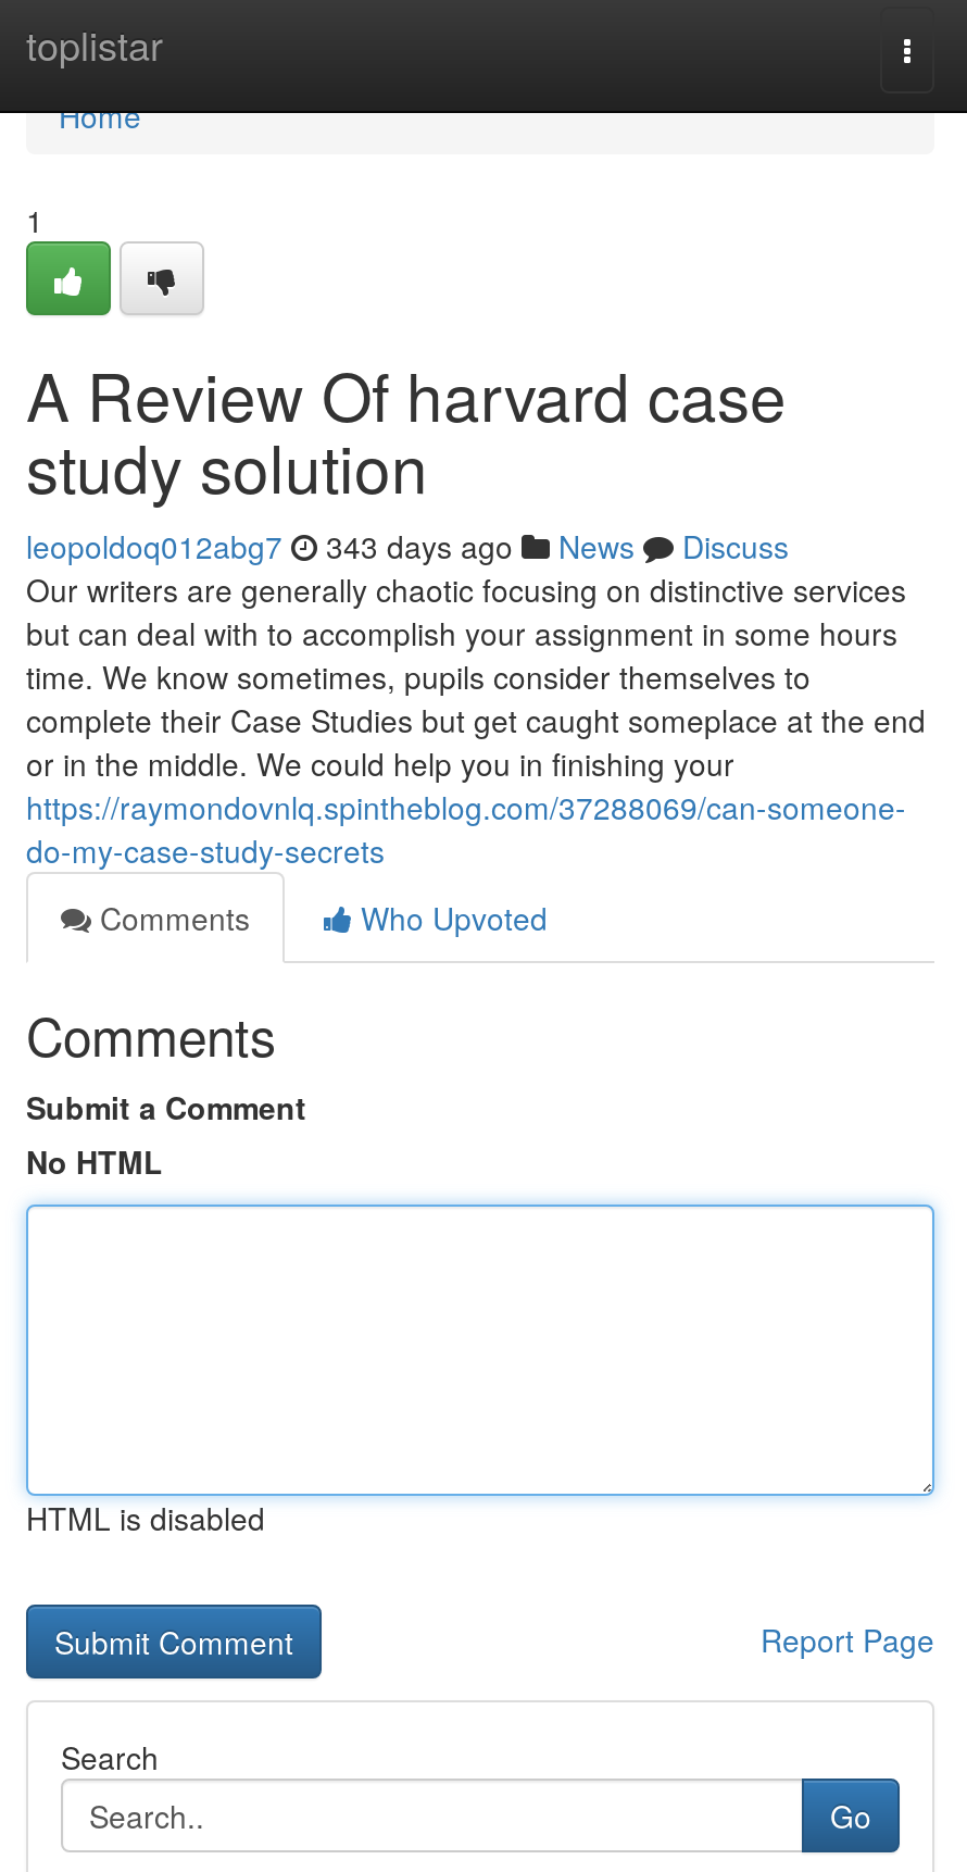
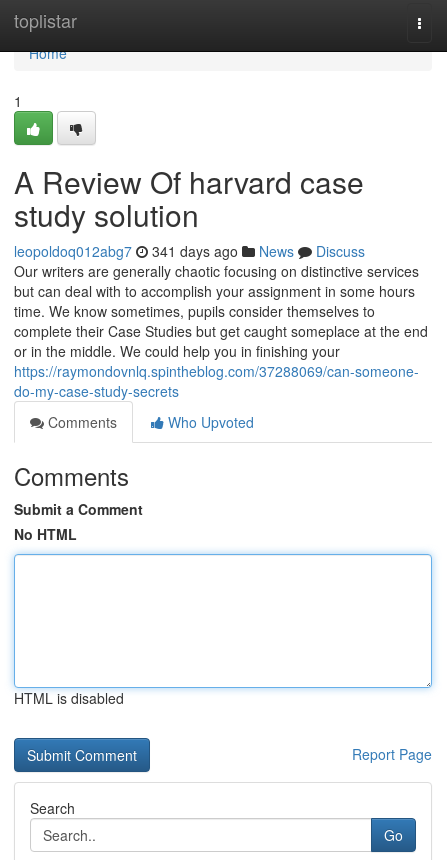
[26,524,789,567] leopoldoq012abg7 343 days ago News Discuss -> [14,241,365,261] leopoldoq012abg7 341 days ago News Discuss

